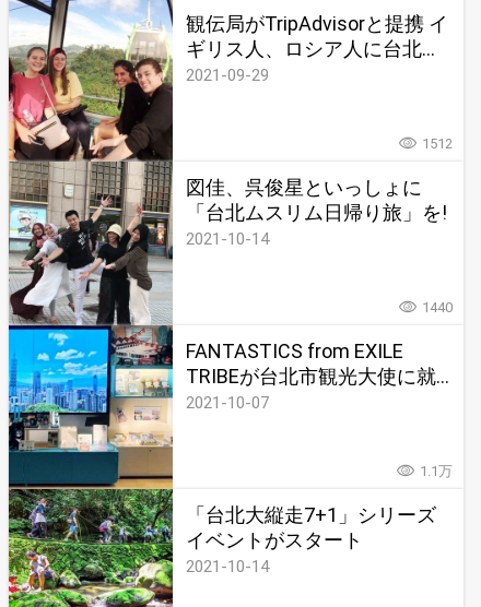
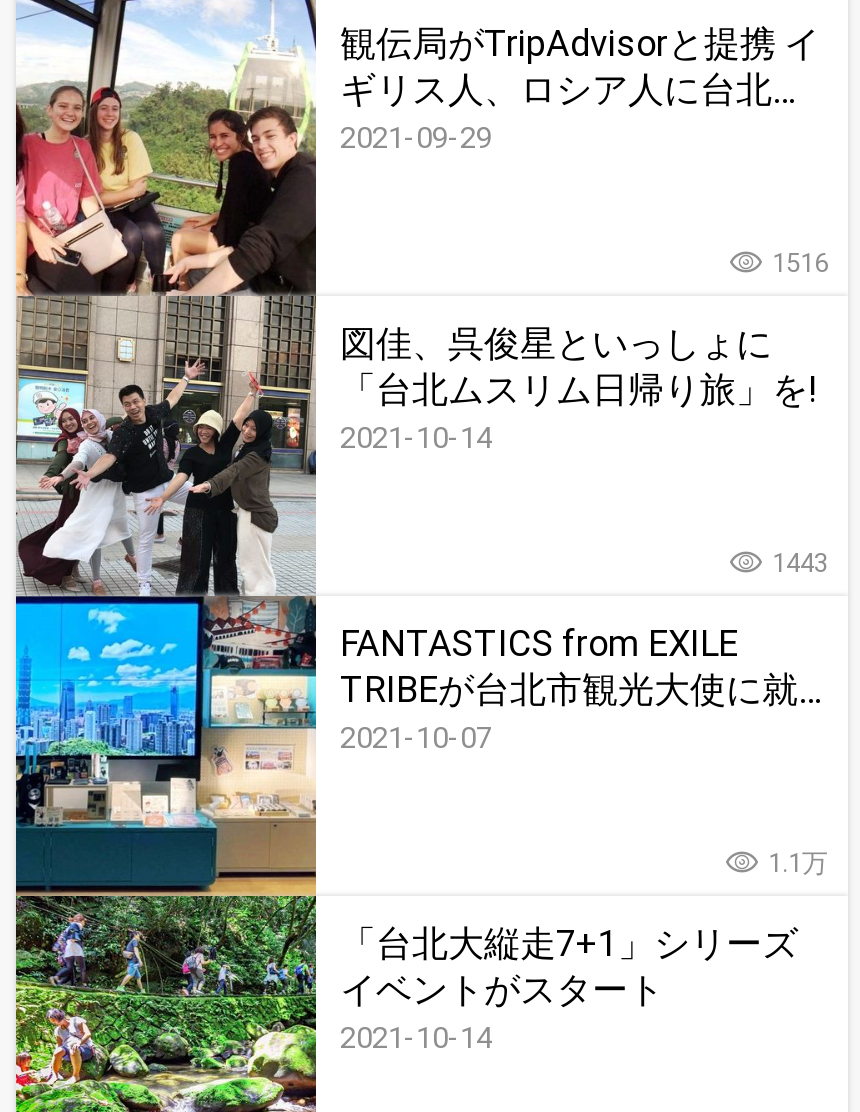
[422,136,453,152] 1512 -> [772,249,828,279] 1516
[422,300,453,316] 1440 -> [772,549,828,579] 1443

